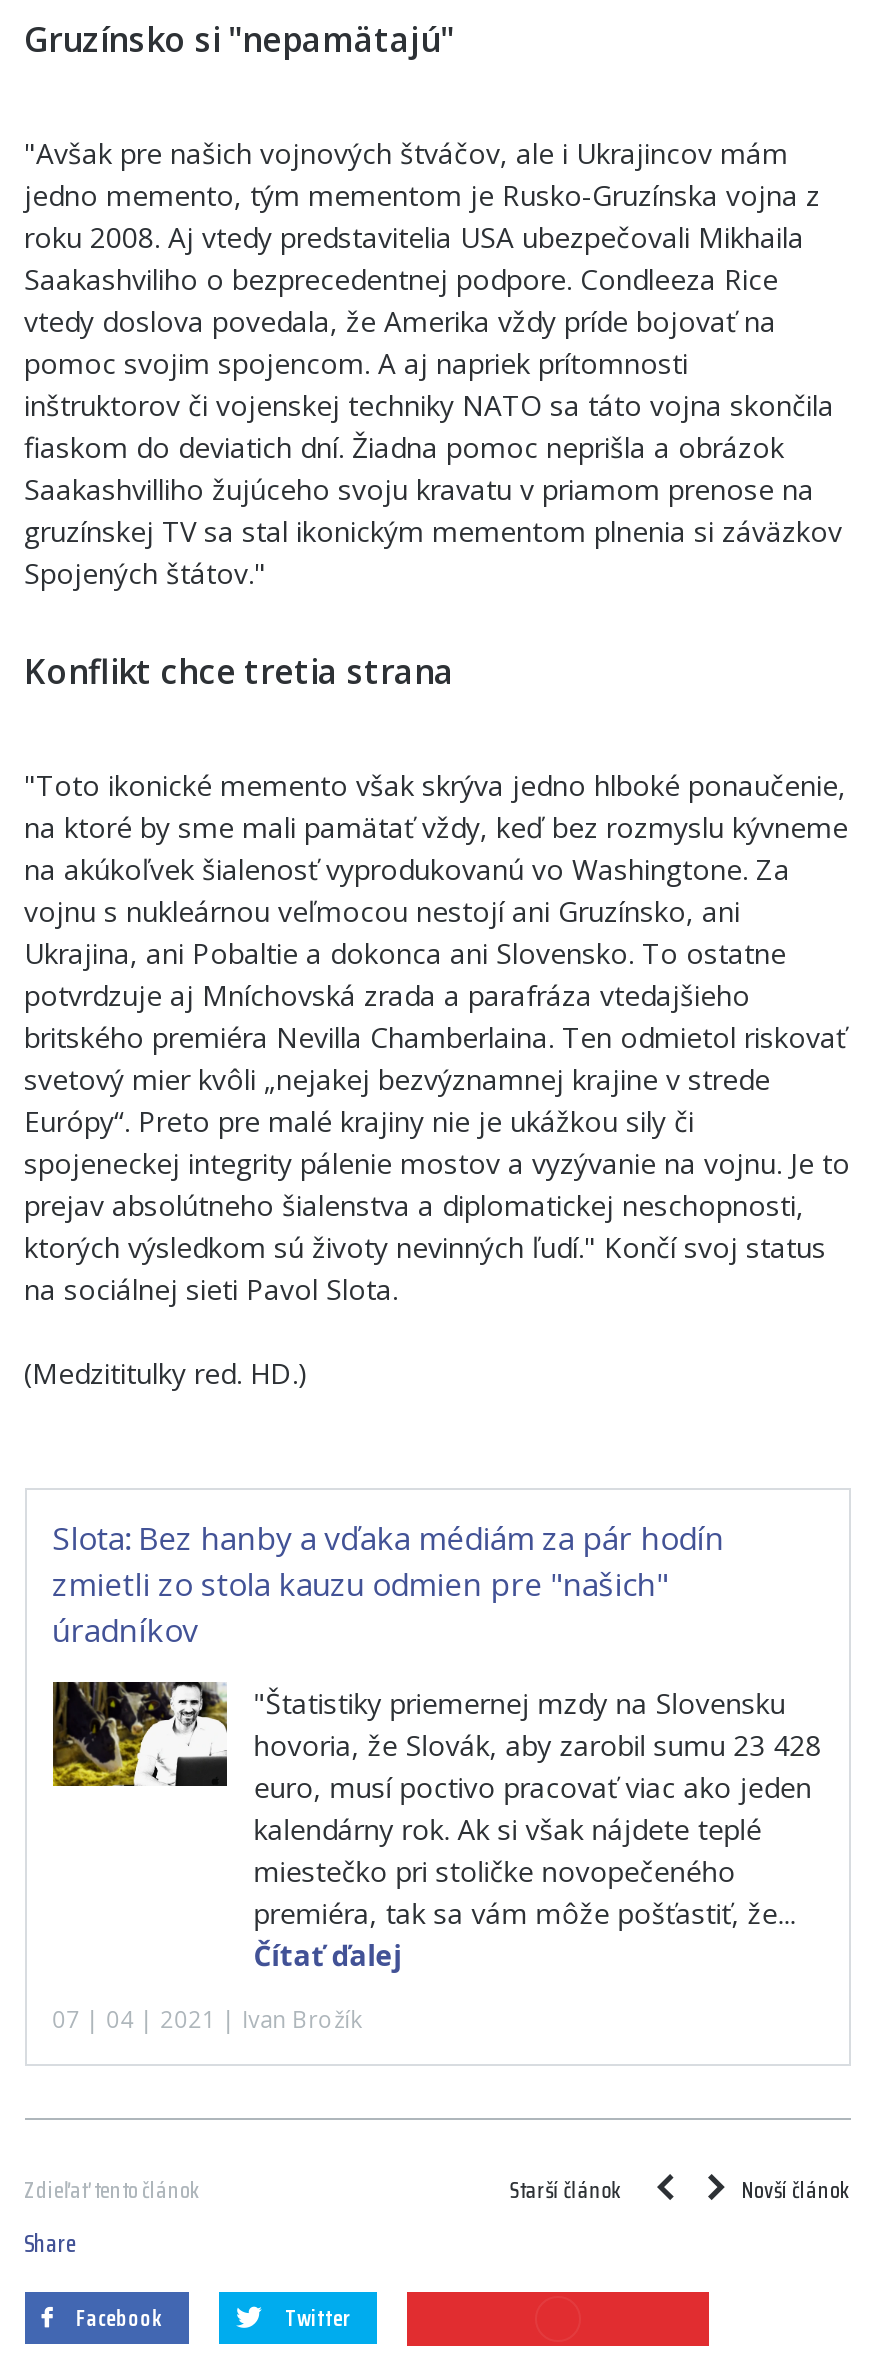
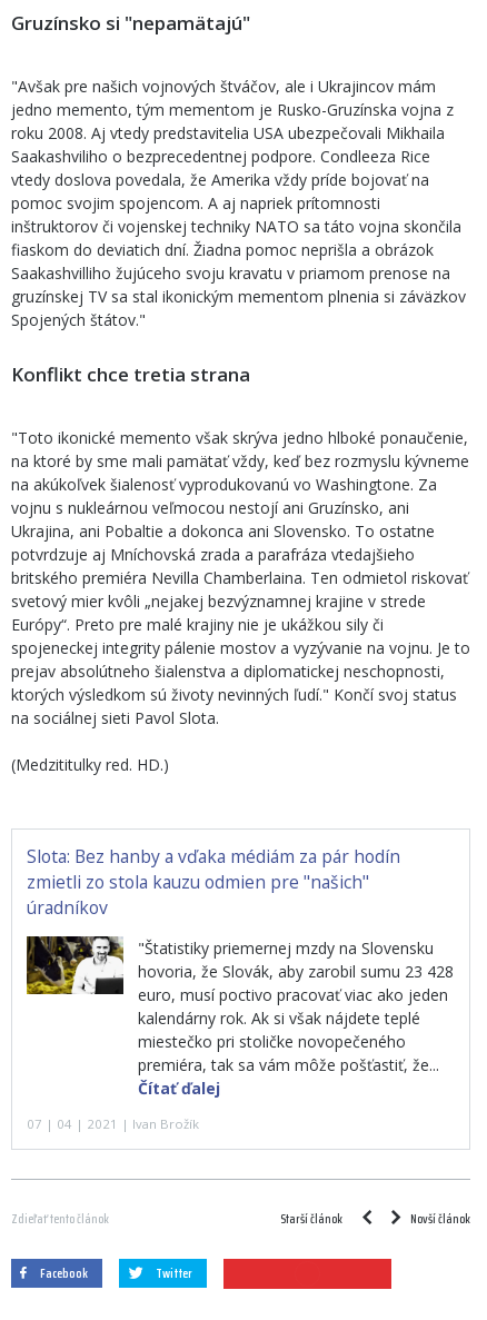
[24,2224,78,2262] Share -> none

